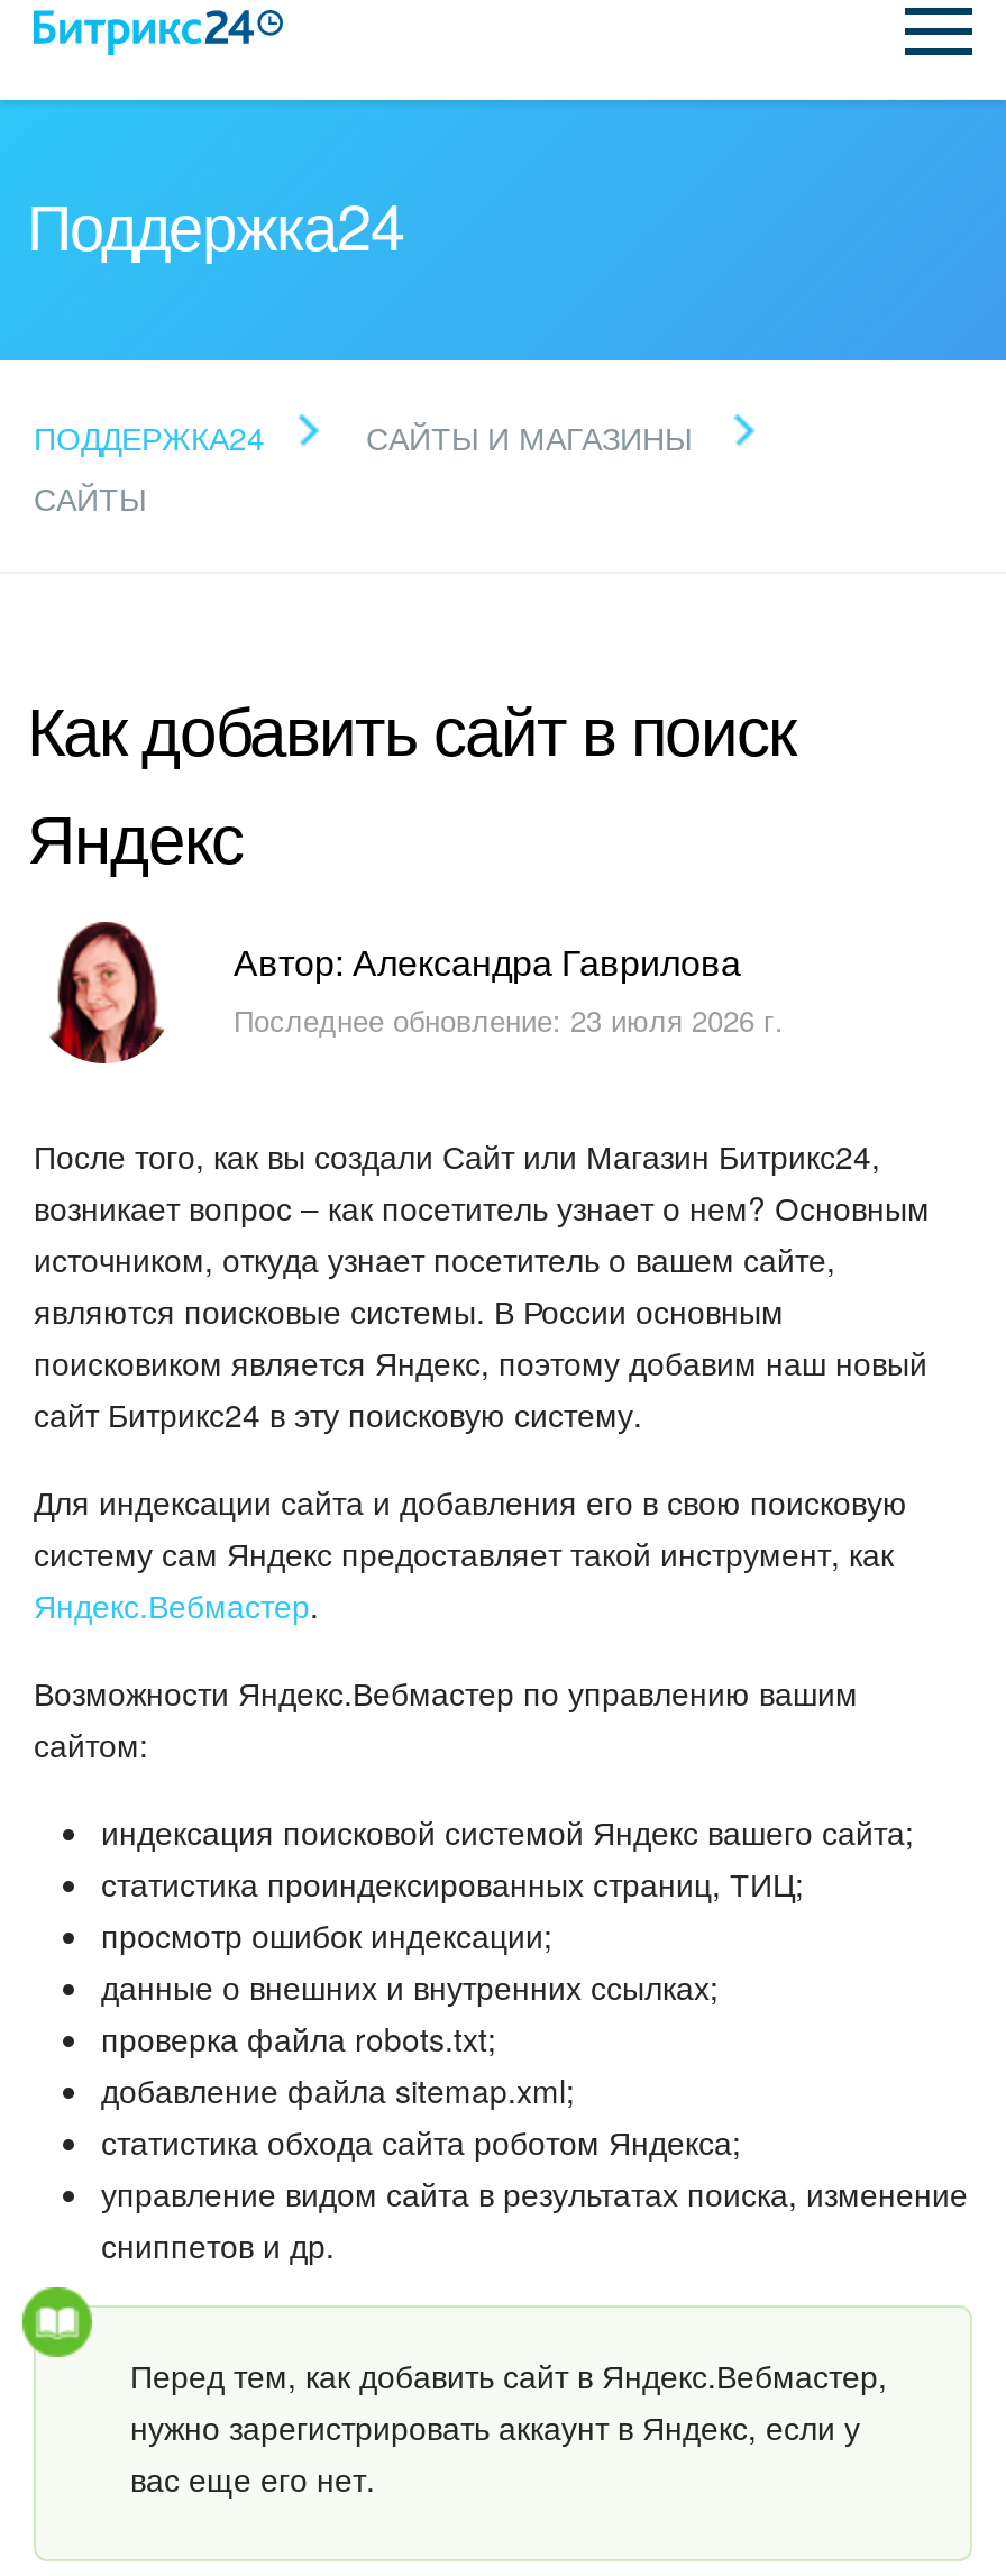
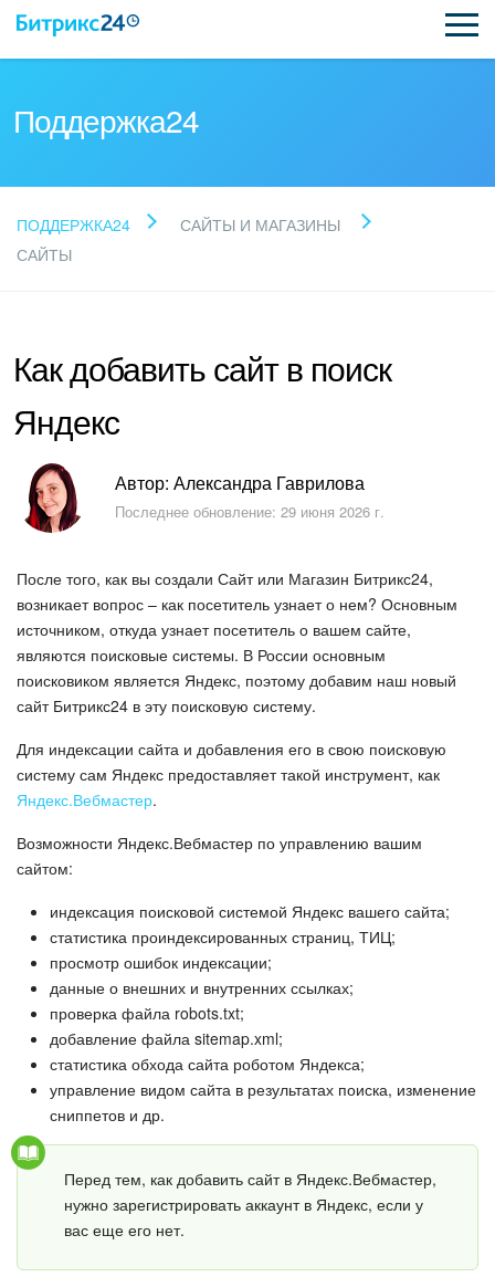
[234,999,784,1041] Последнее обновление: 23 июля 2026 г. -> [115,501,385,522] Последнее обновление: 29 июня 2026 г.

